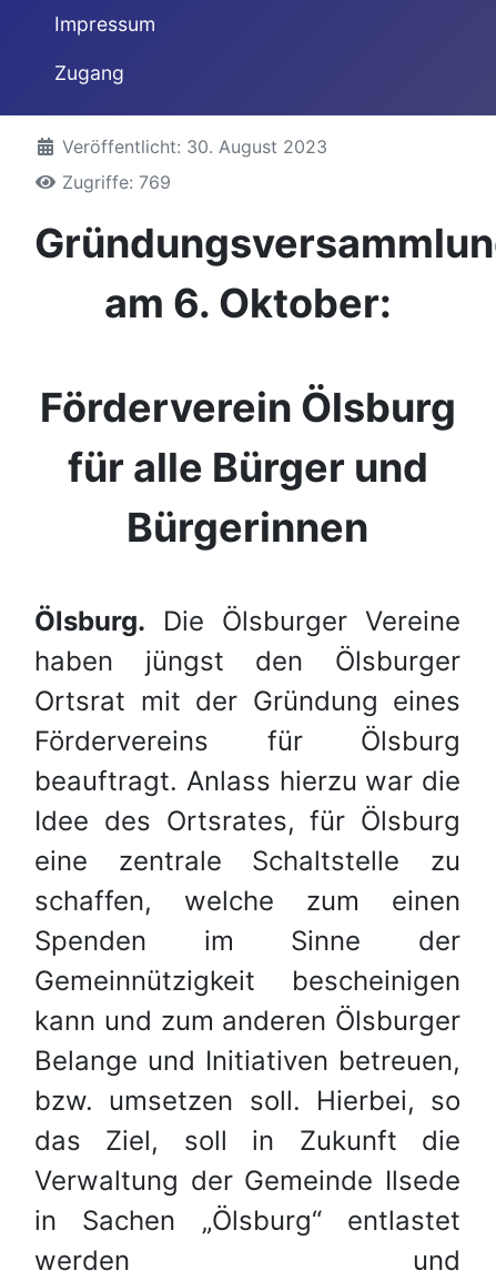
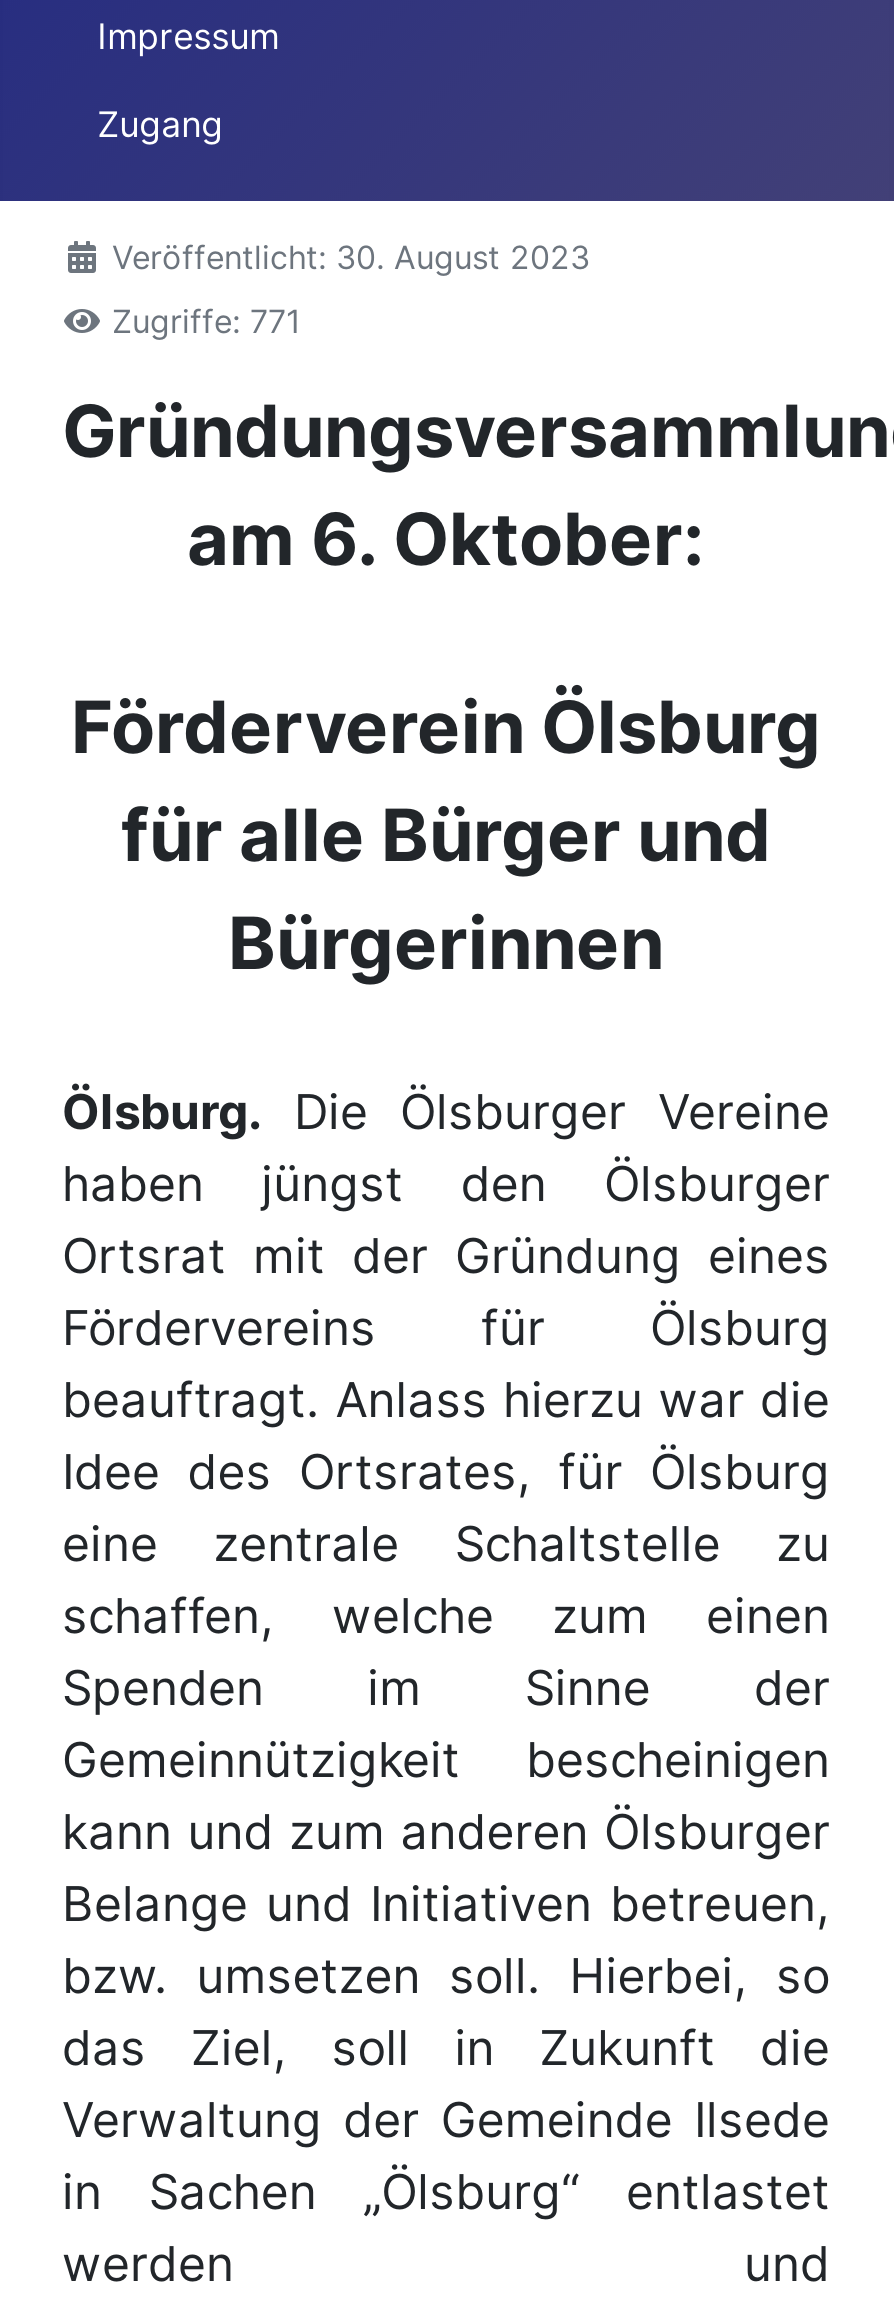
[62,171,171,193] Zugriffe: 769 -> [112,301,300,341] Zugriffe: 771

